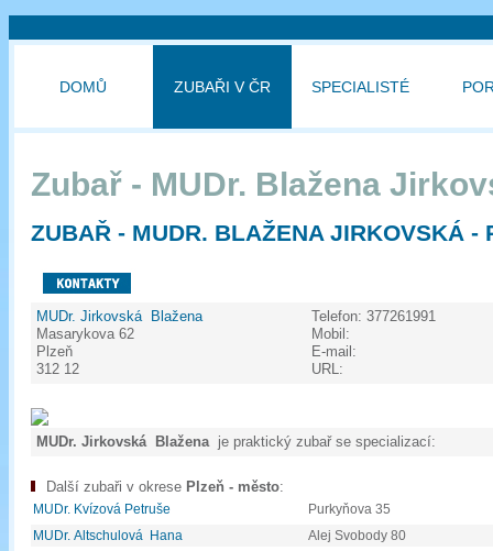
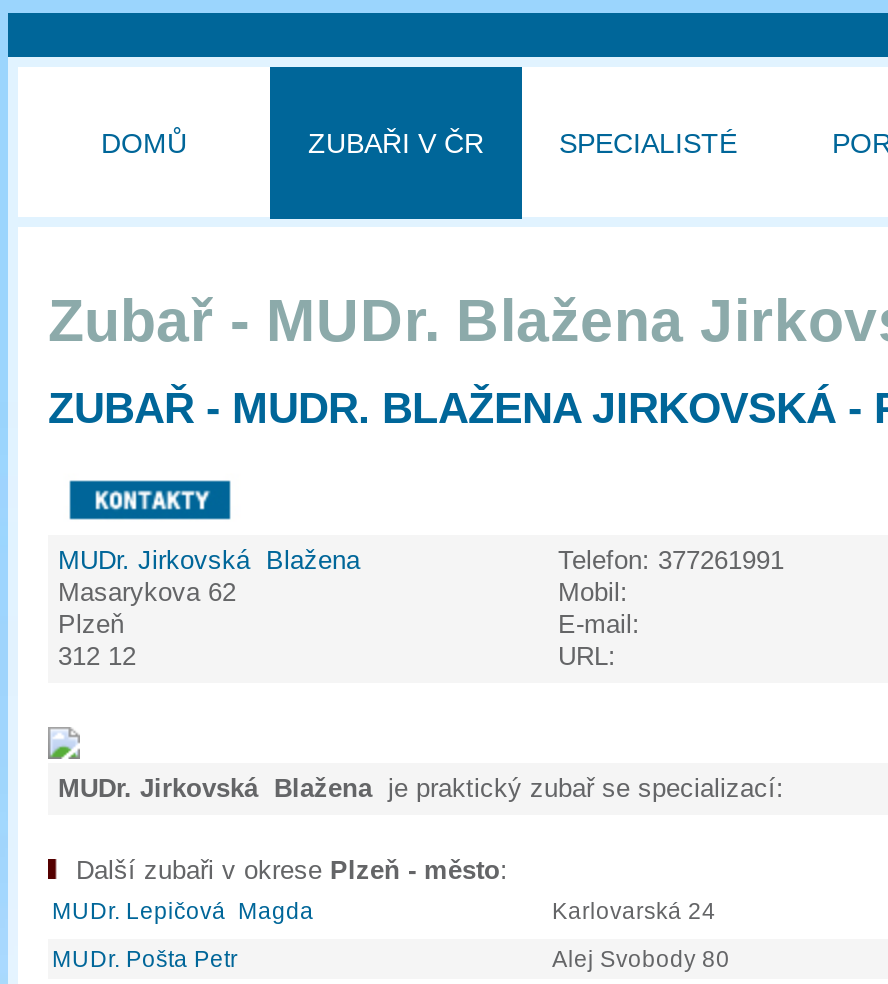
[33,503,391,516] MUDr. Kvízová Petruše | Purkyňova 35 -> [52,899,716,923] MUDr. Lepičová Magda | Karlovarská 24
[33,529,186,542] MUDr. Altschulová Hana -> [52,947,244,971] MUDr. Pošta Petr

